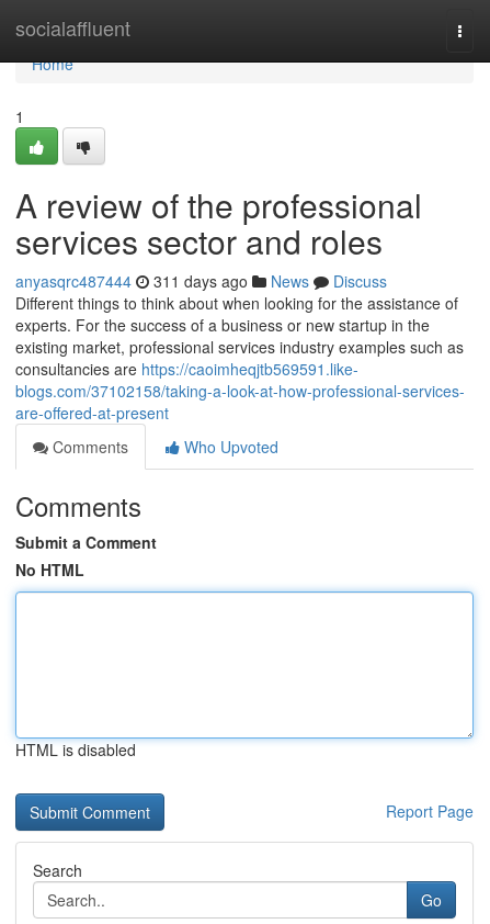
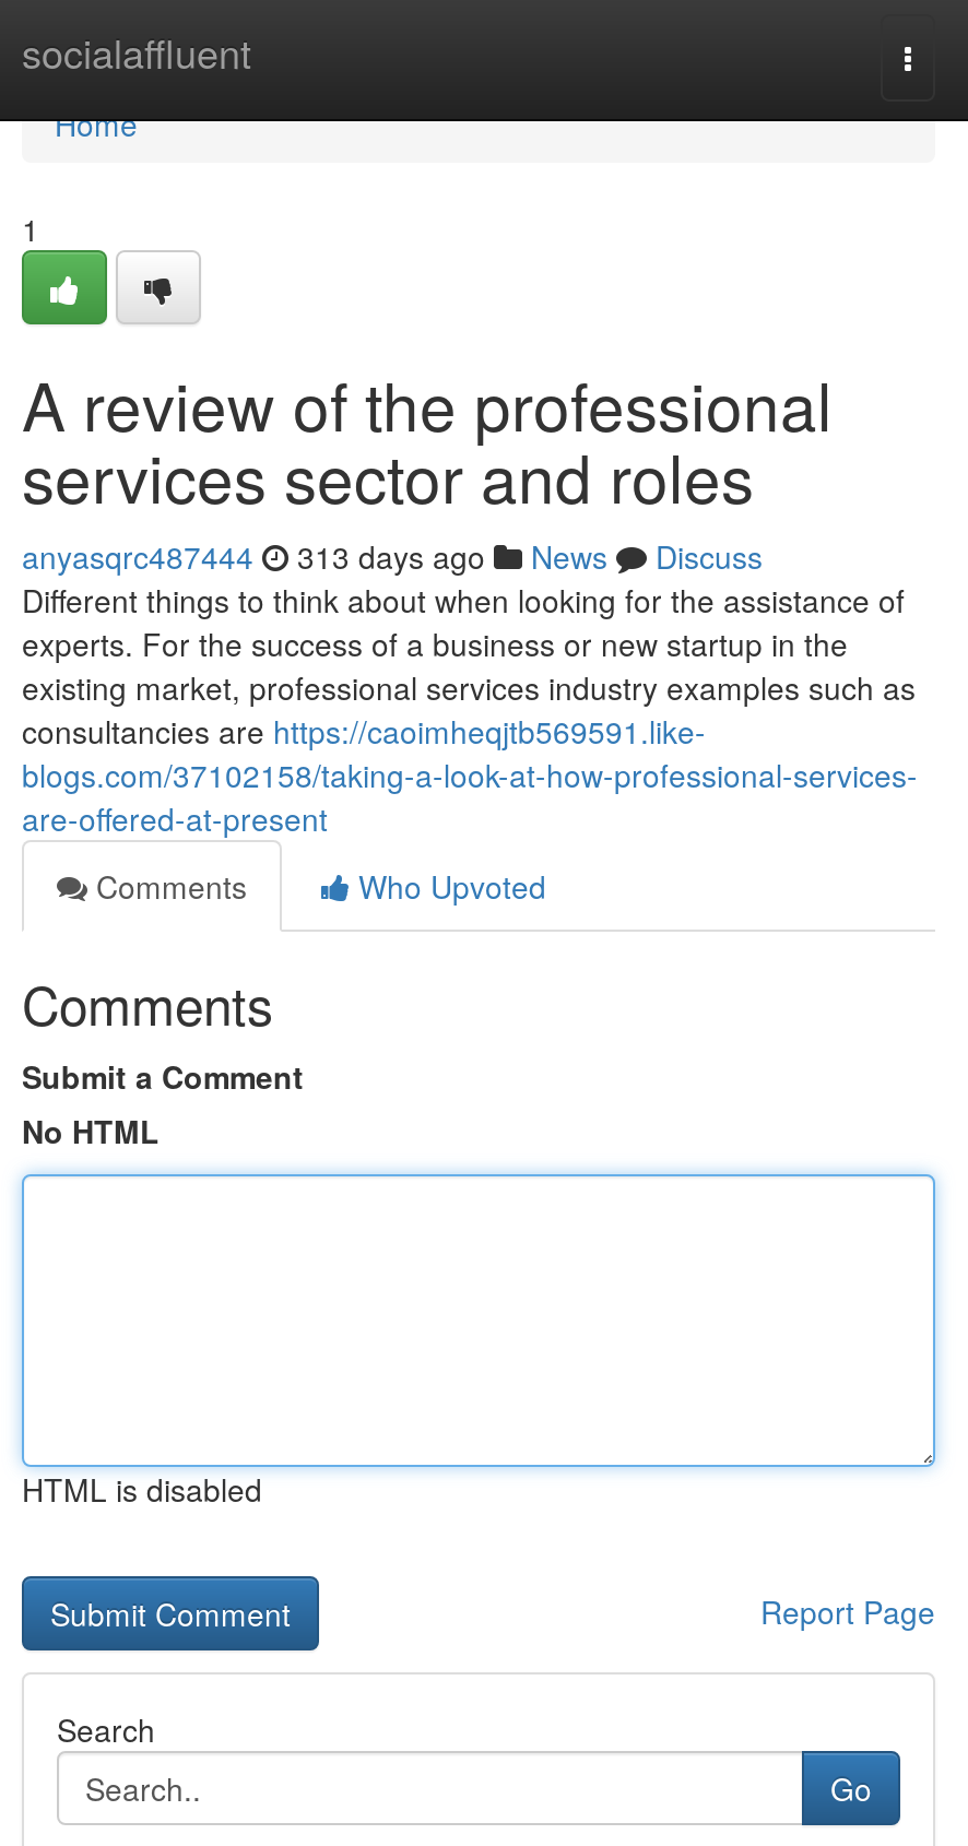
[15,270,387,292] anyasqrc487444 311 days ago News Discuss -> [22,534,763,578] anyasqrc487444 313 days ago News Discuss

